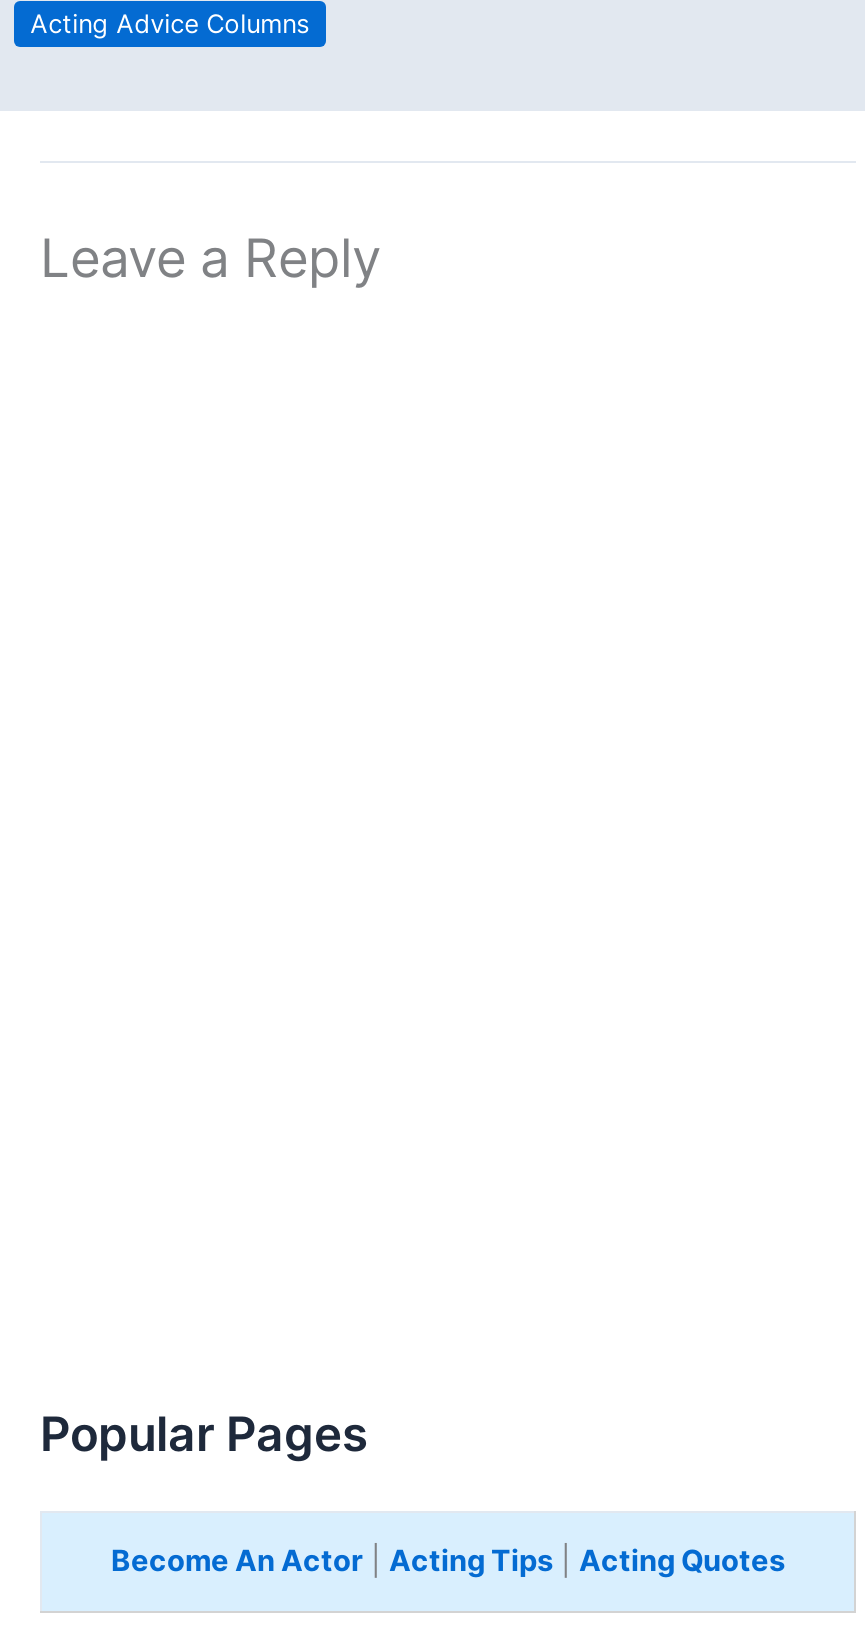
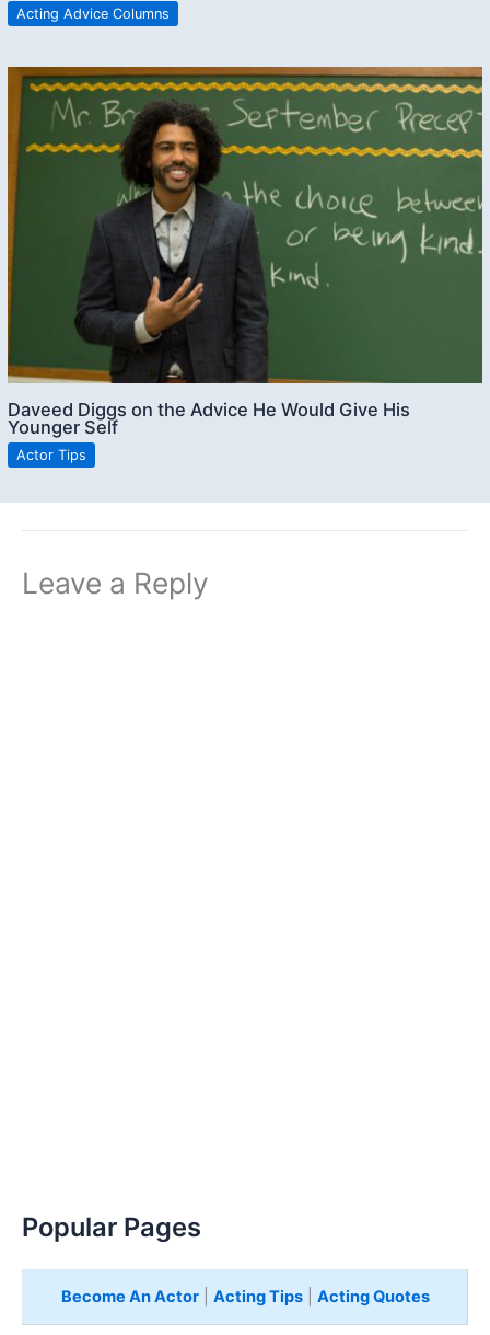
none -> [7,65,483,464] [image] | Daveed Diggs on the Advice He Would Give His | Younger Self | Actor Tips

